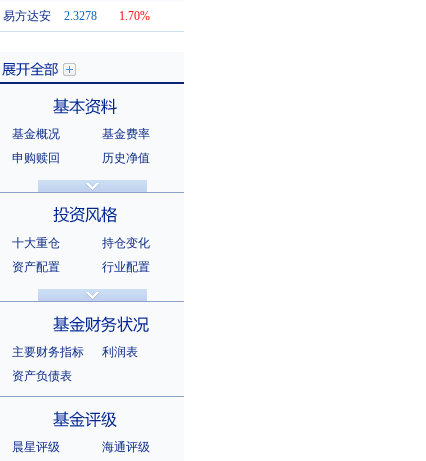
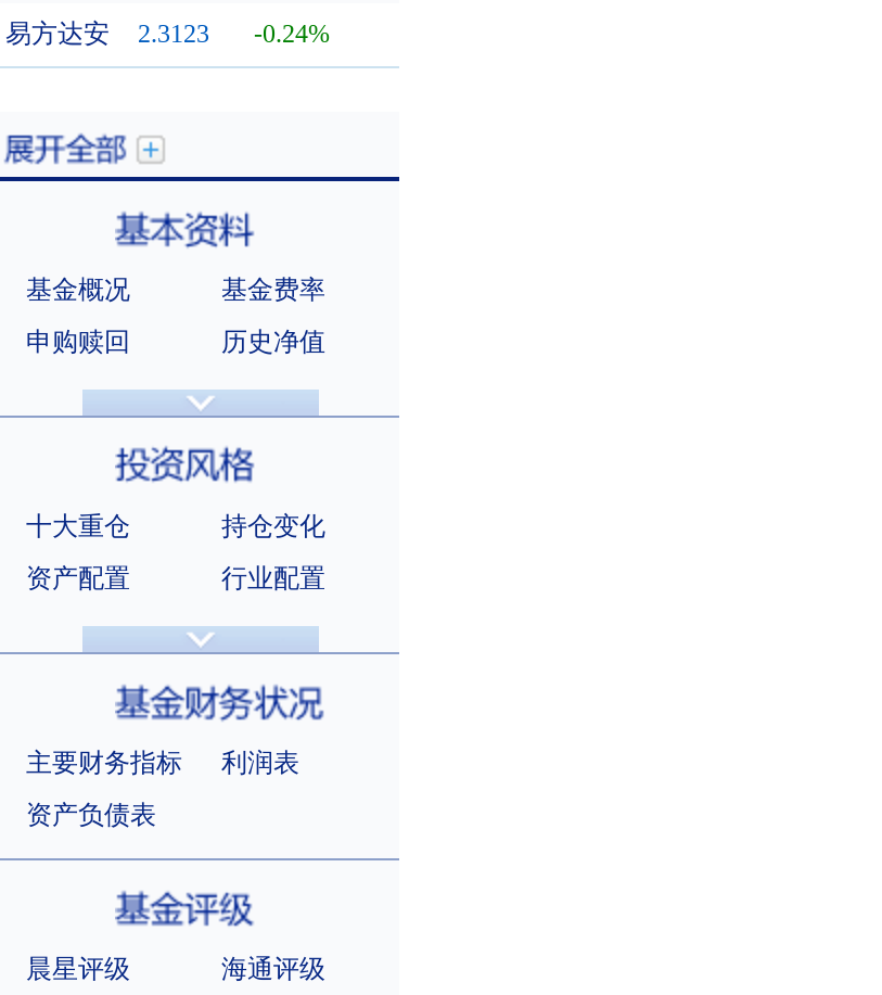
[63,9,96,23] 2.3278 -> [138,18,209,49] 2.3123
[119,9,150,23] 1.70% -> [254,18,330,49] -0.24%

